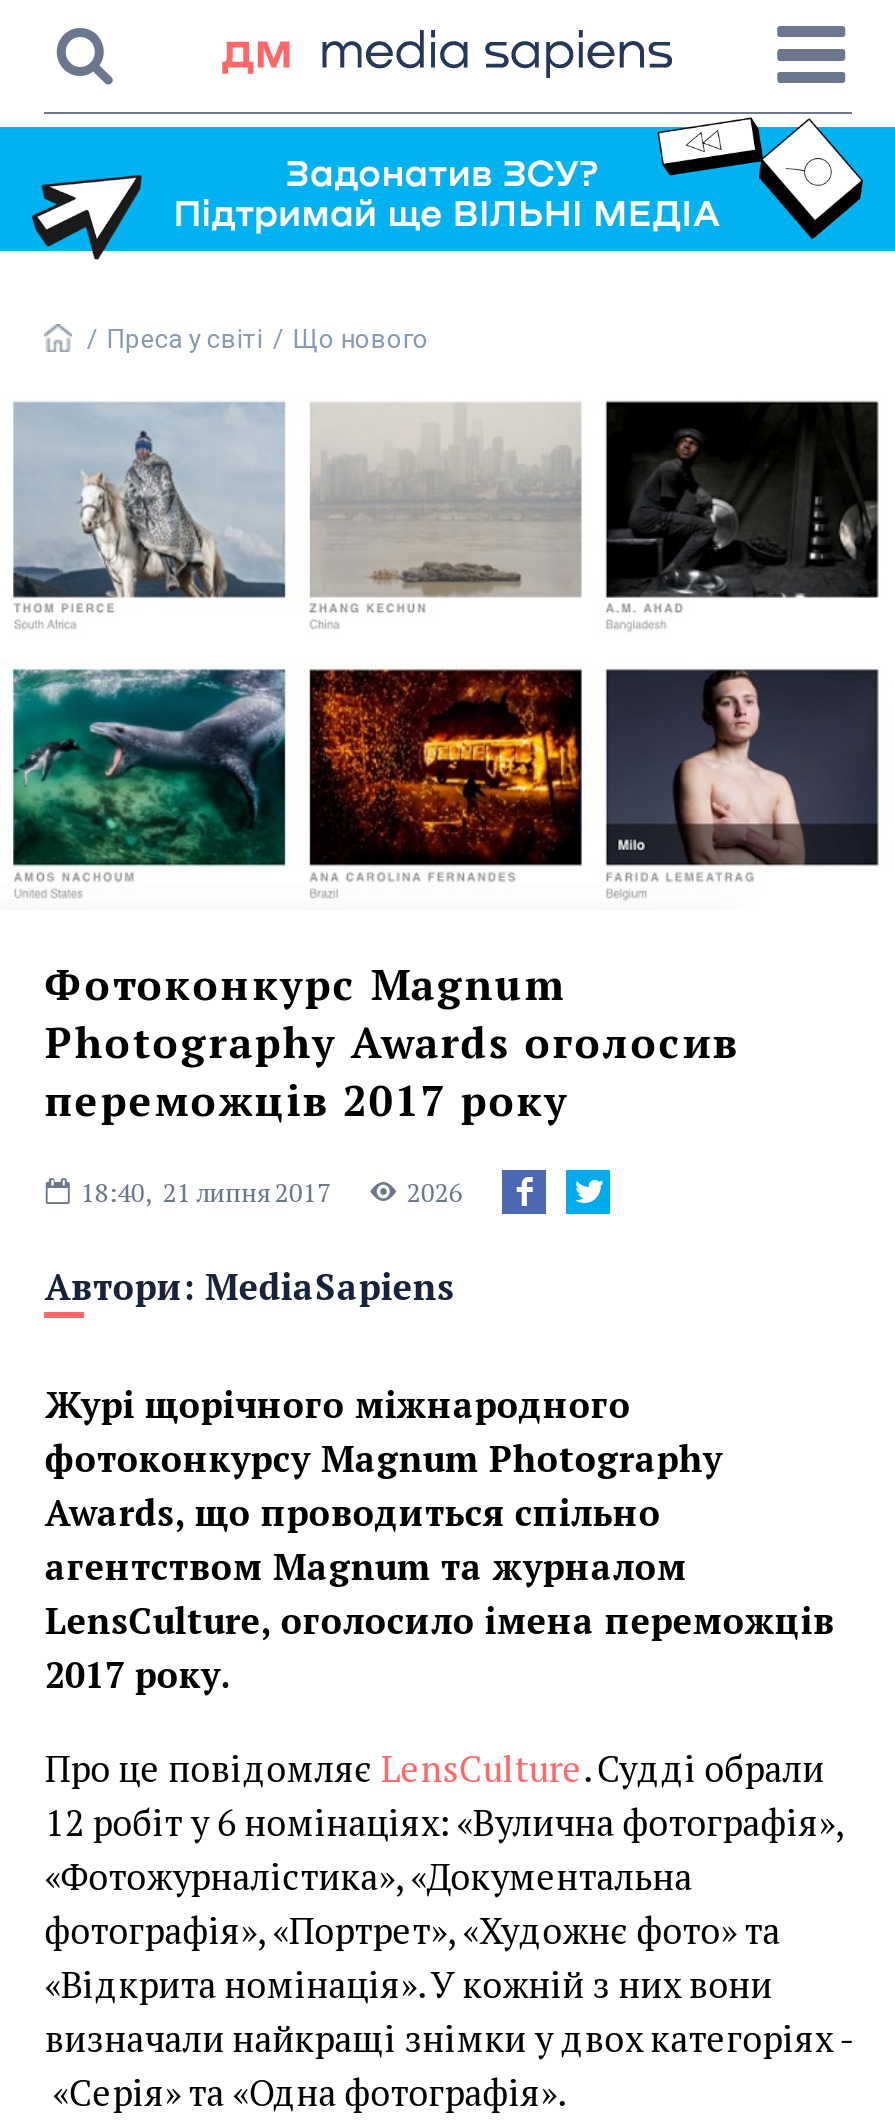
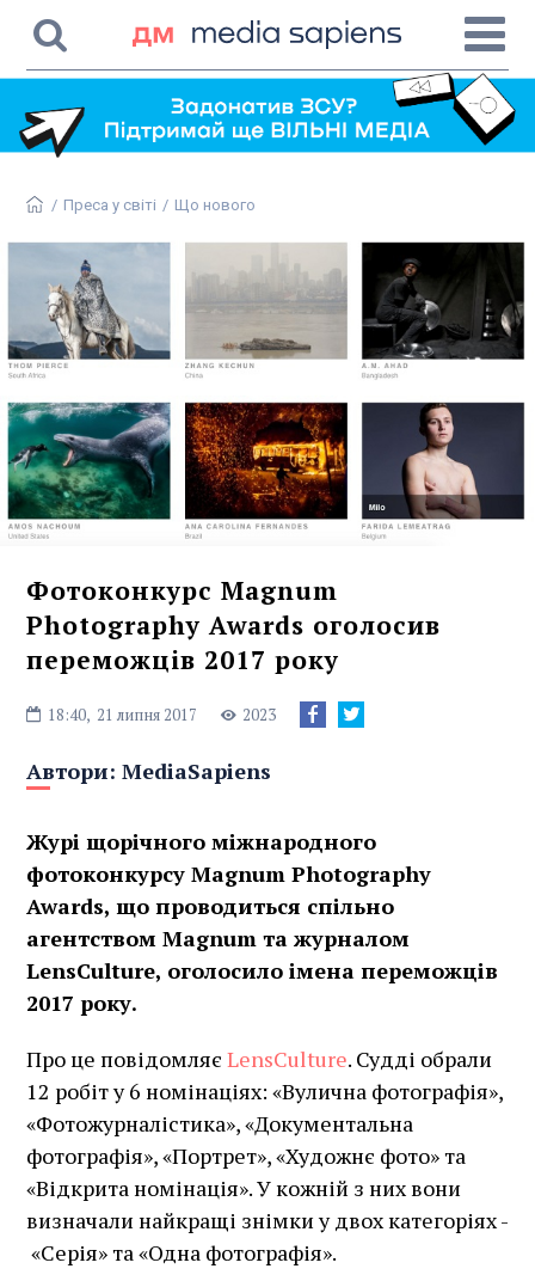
[407,1174,463,1210] 2026 -> [243,704,276,725] 2023

